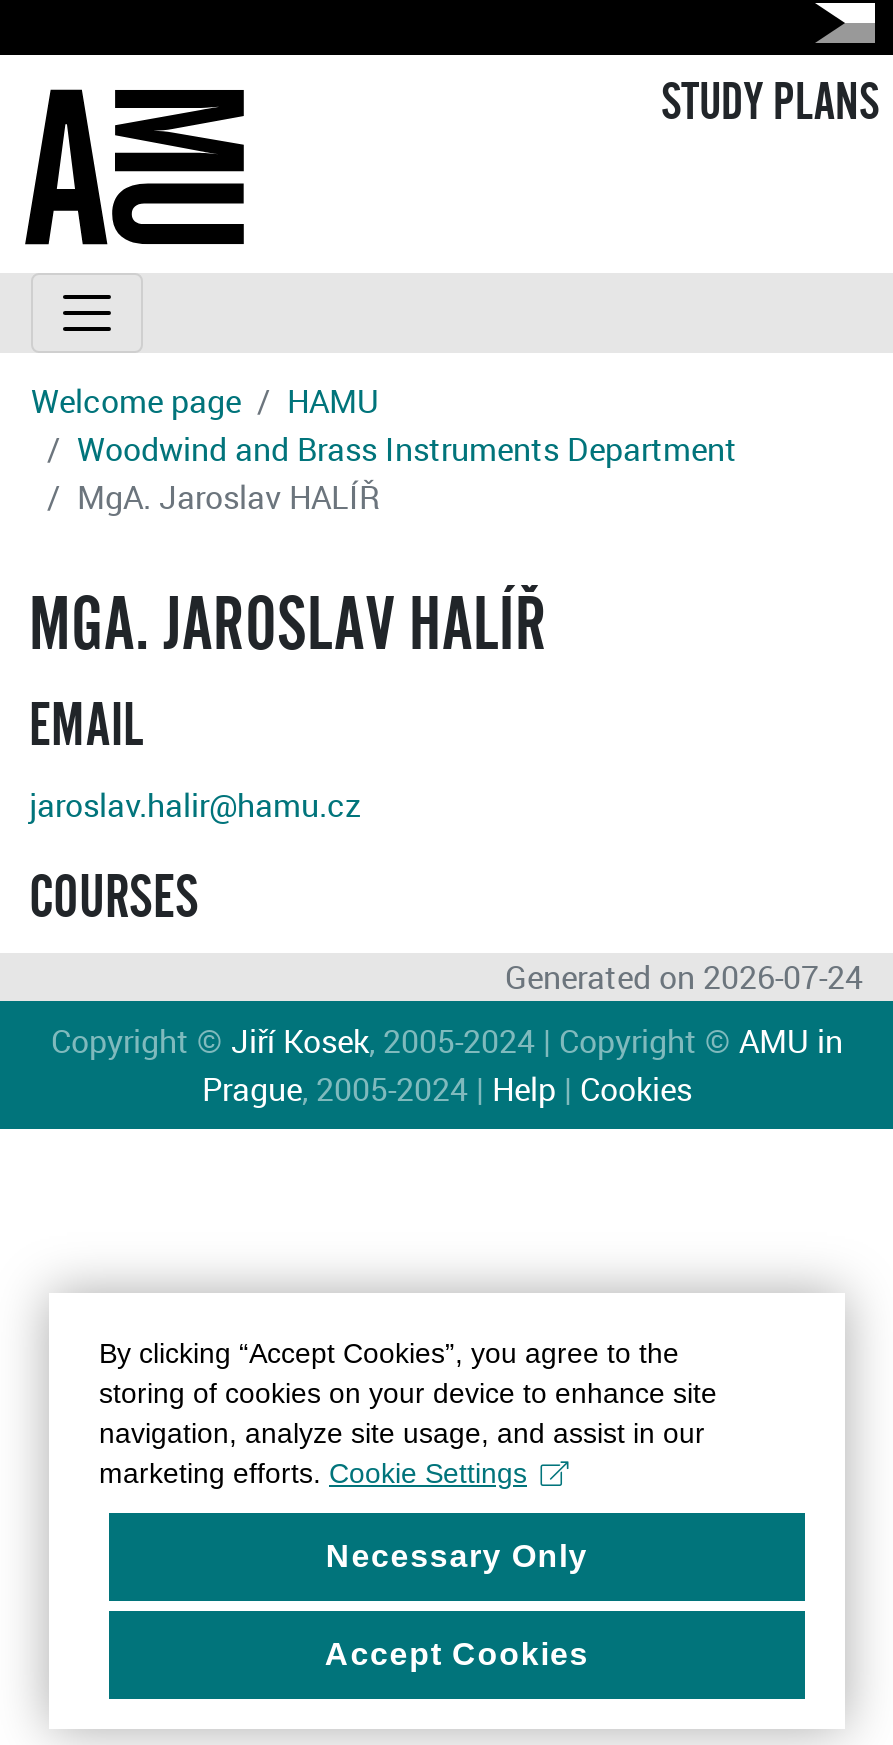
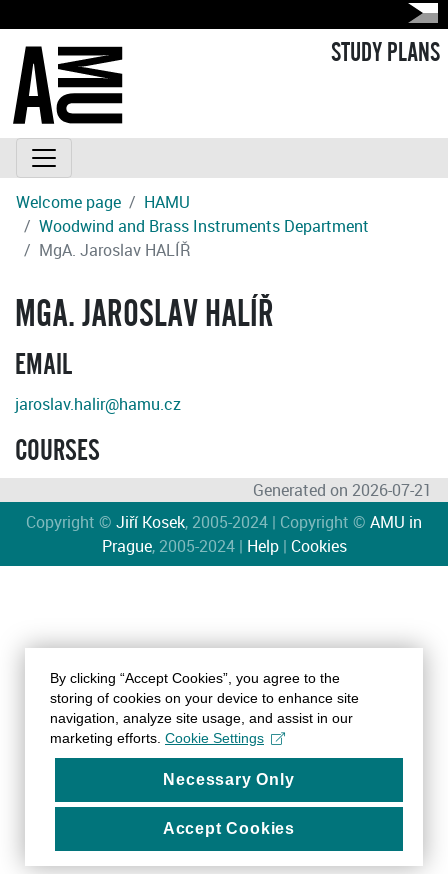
[505,956,863,1000] Generated on 2026-07-24 -> [253,479,432,501] Generated on 2026-07-21

